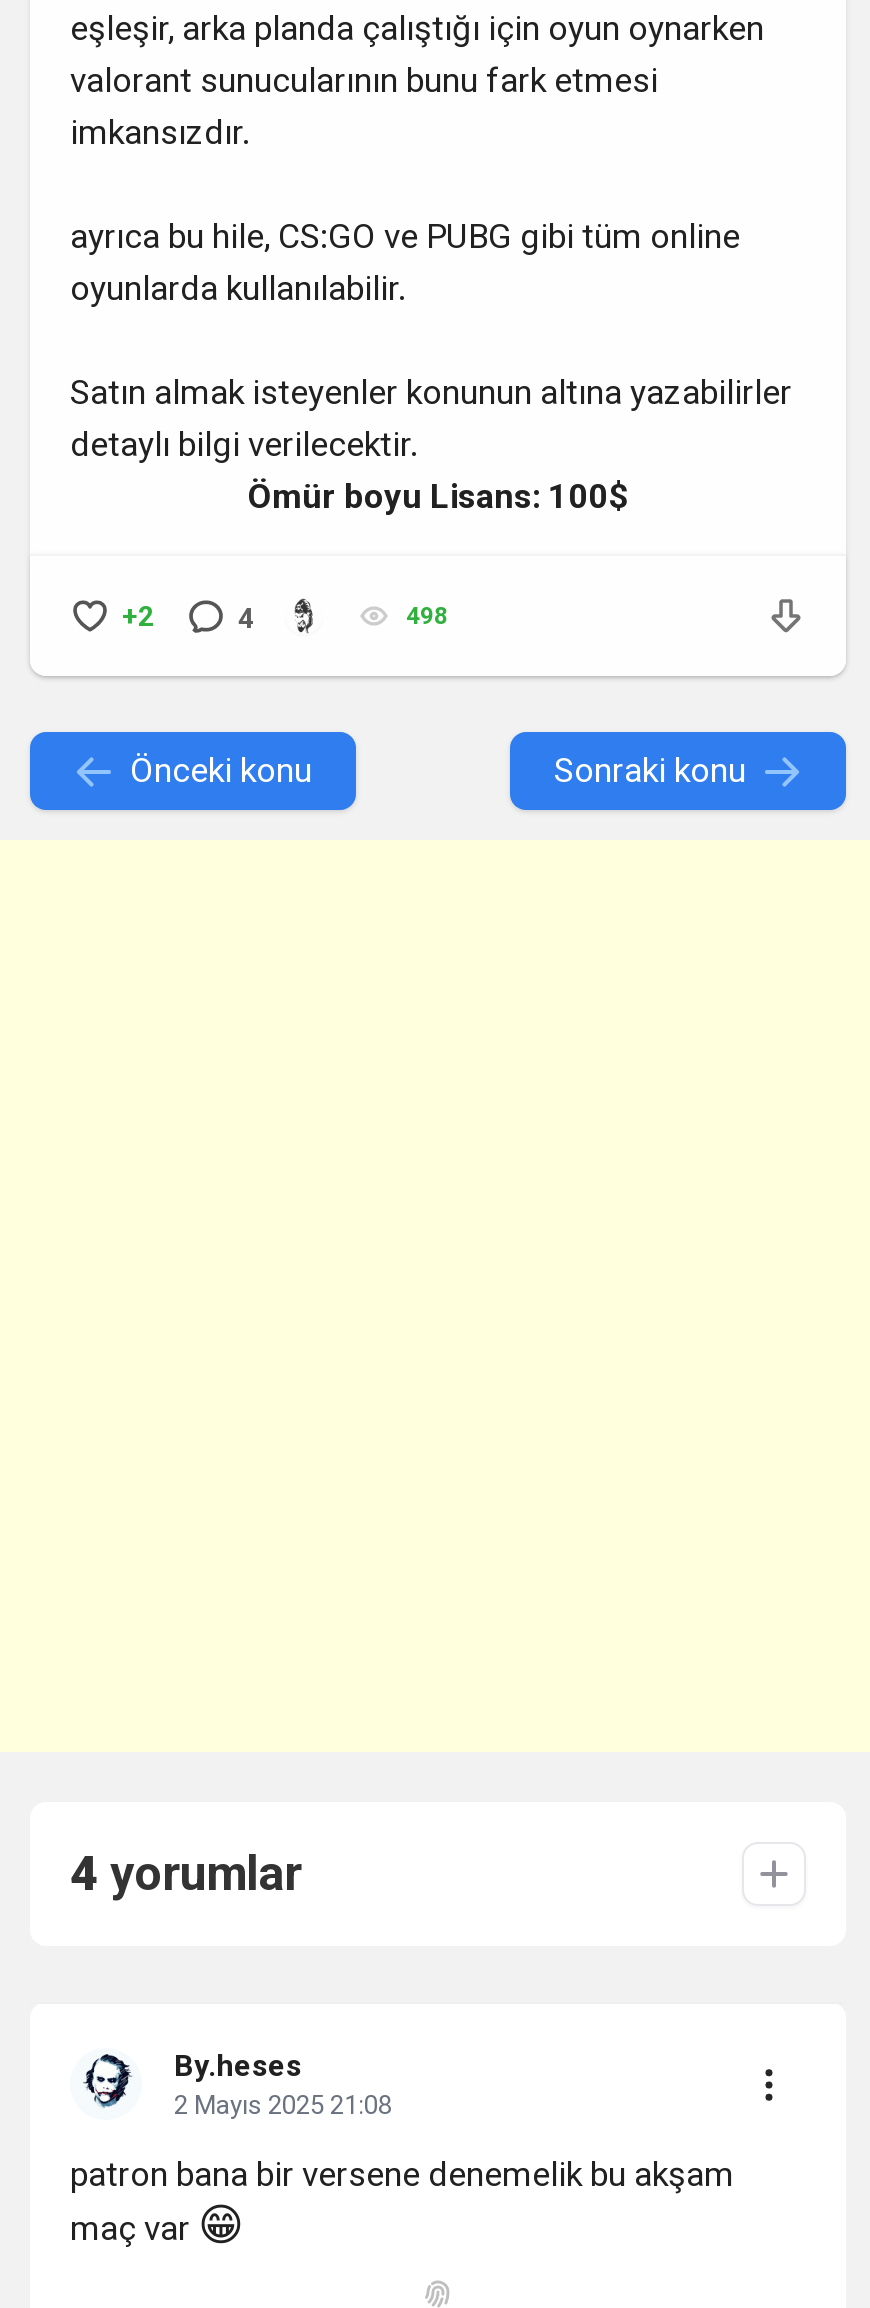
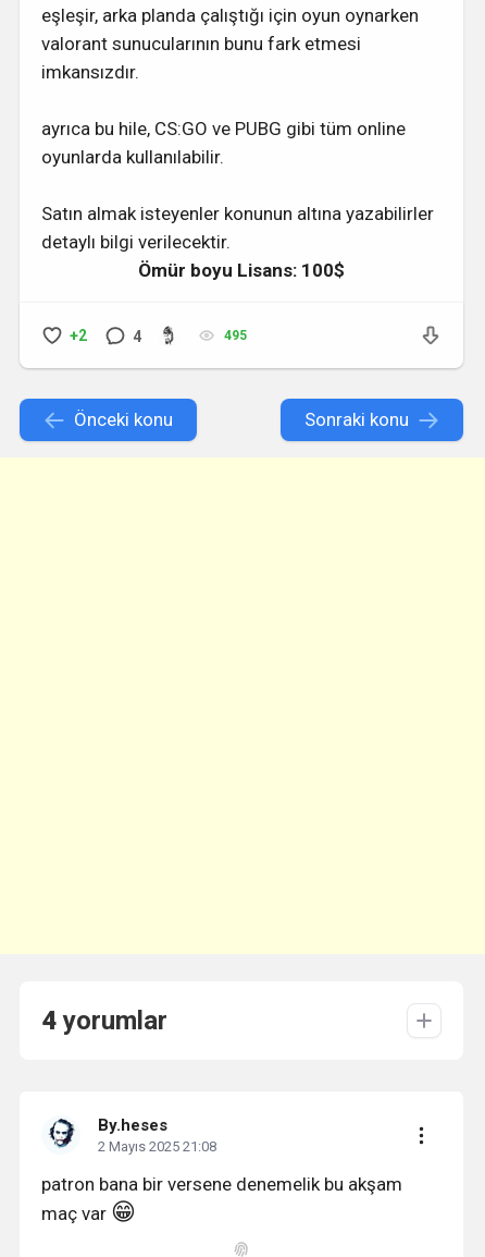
[406,602,448,630] 498 -> [224,328,247,343] 495

